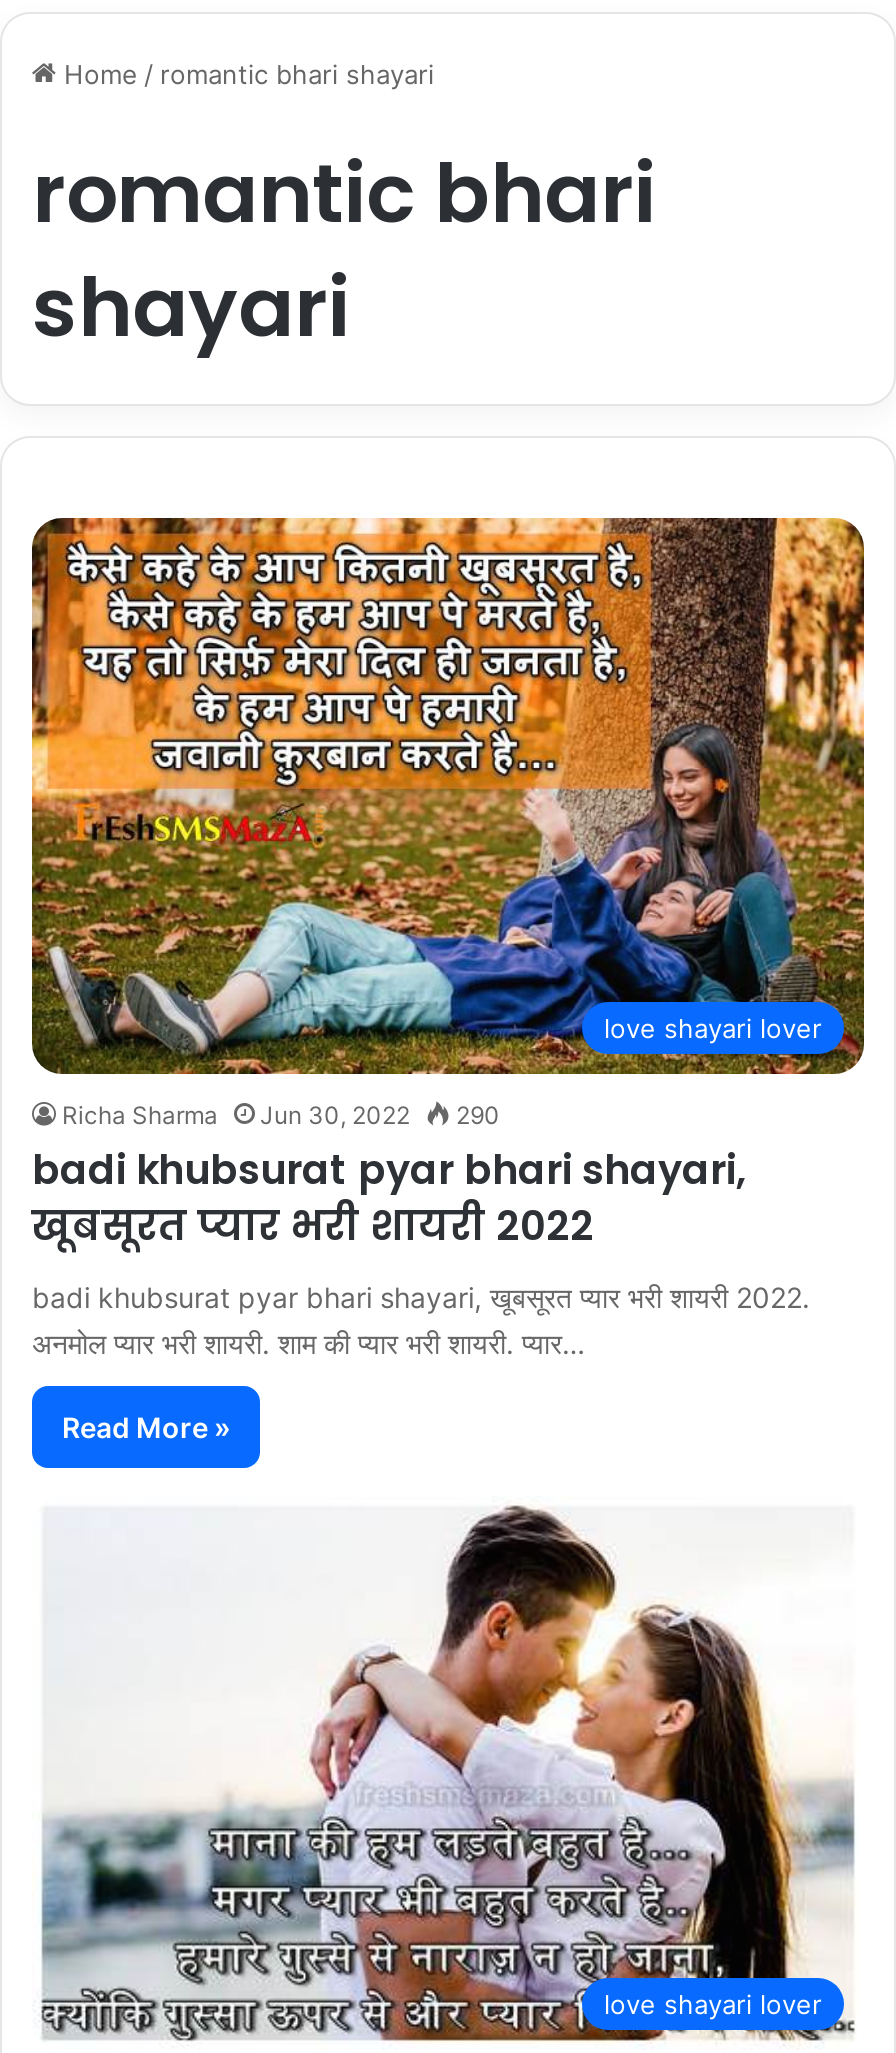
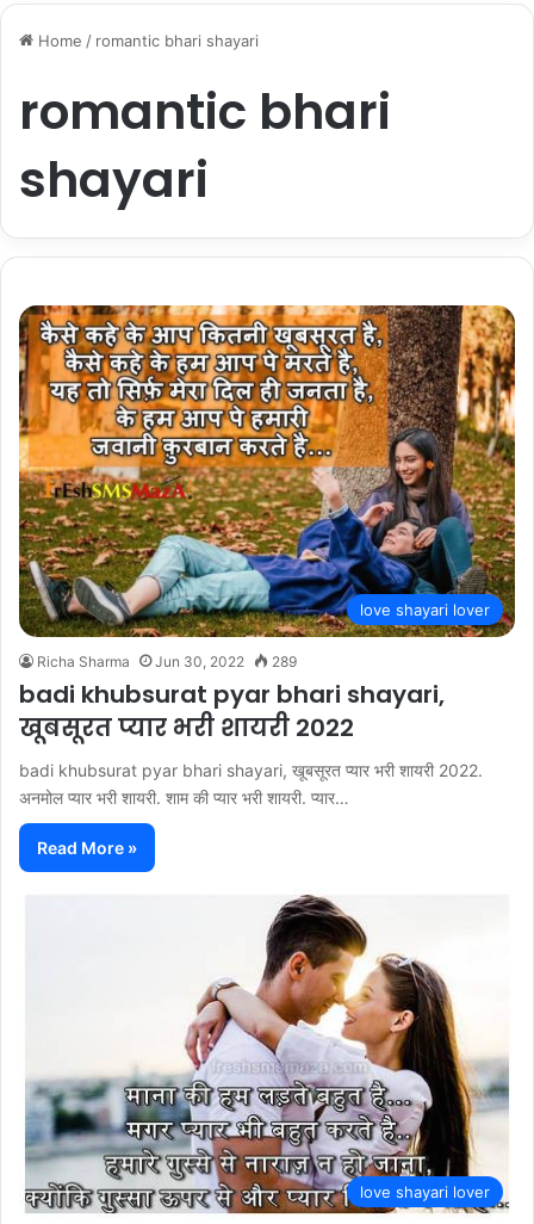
[62,1100,500,1130] Richa Sharma Jun 30, 2022 290 -> [37,652,297,670] Richa Sharma Jun 30, 2022 289

